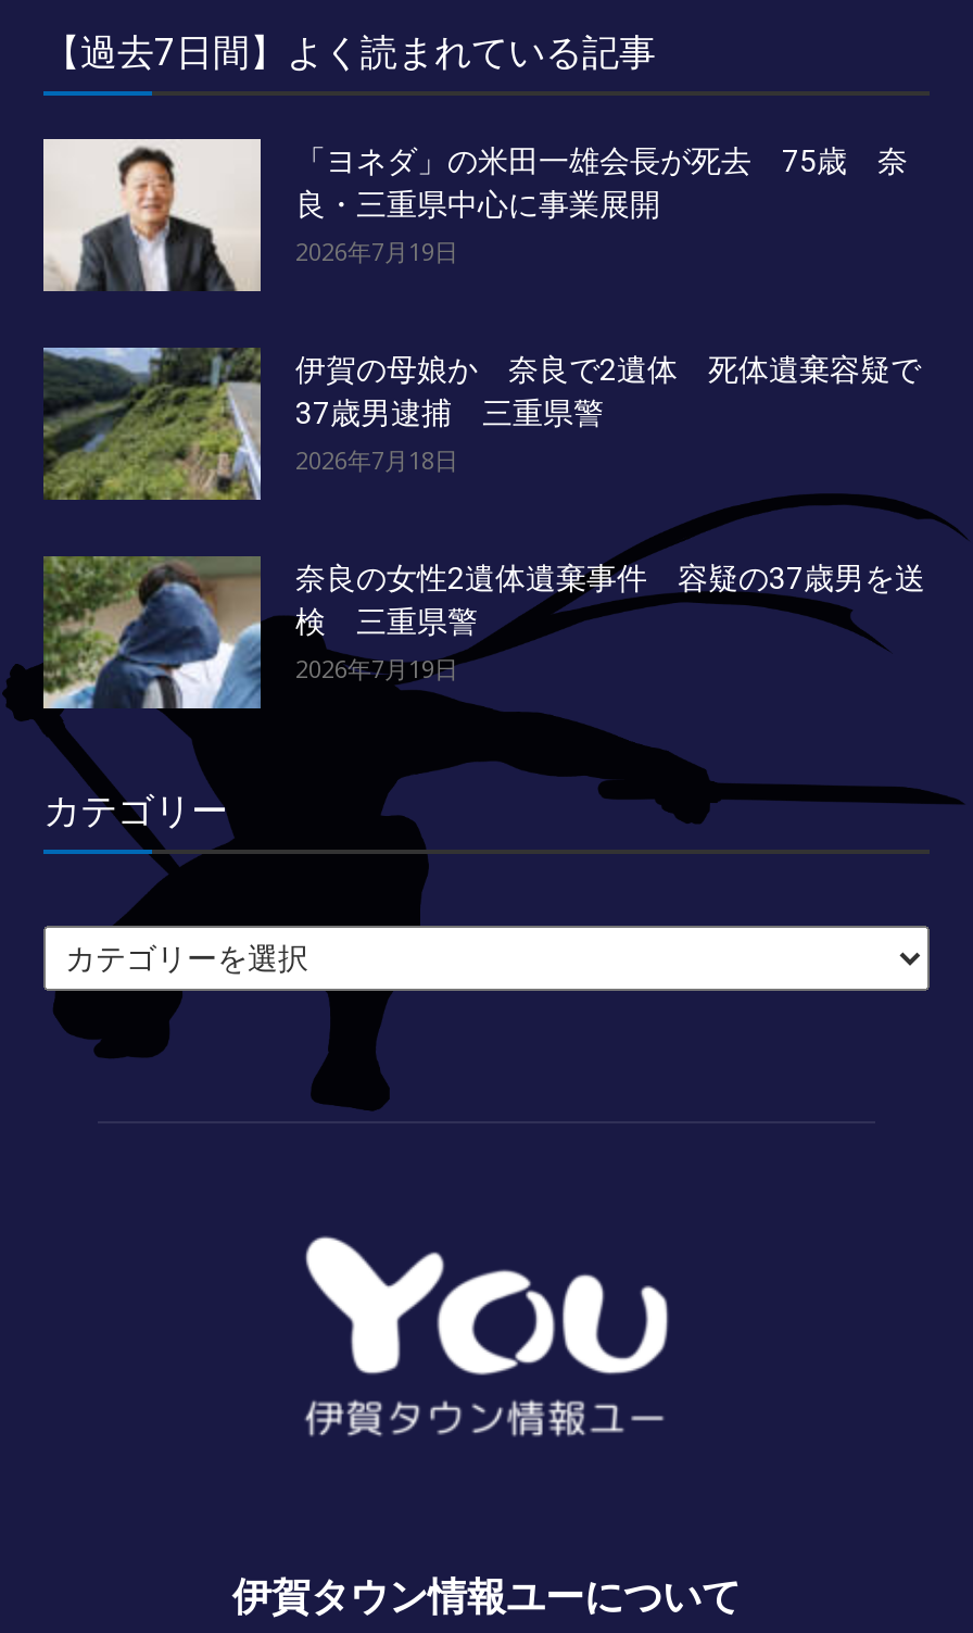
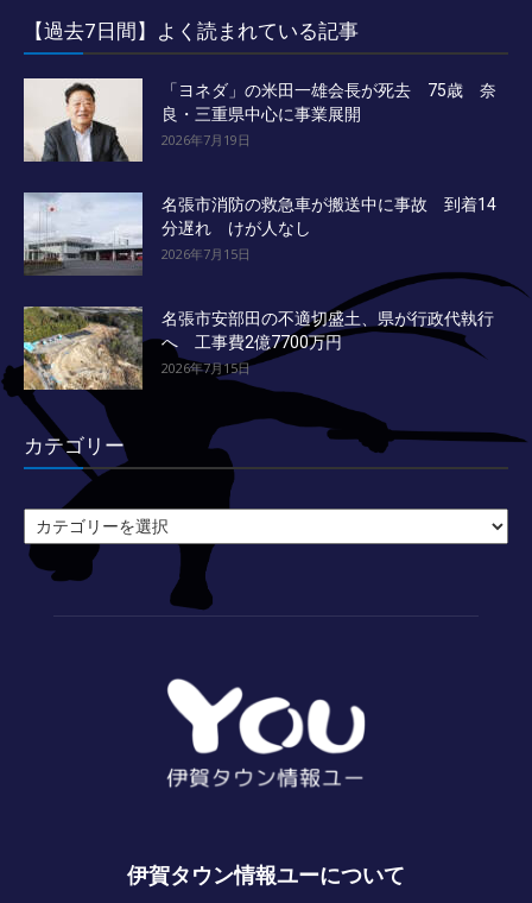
[43,348,921,500] [image] | 伊賀の母娘か 奈良で2遺体 死体遺棄容疑で | 37歳男逮捕 三重県警 | 2026年7月18日 -> [23,191,496,276] [image] | 名張市消防の救急車が搬送中に事故 到着14 | 分遅れ けが人なし | 2026年7月15日
[43,556,925,711] [image] | 奈良の女性2遺体遺棄事件 容疑の37歳男を送 | 検 三重県警 | 2026年7月19日 -> [23,305,494,391] [image] | 名張市安部田の不適切盛土、県が行政代執行 | へ 工事費2億7700万円 | 2026年7月15日

